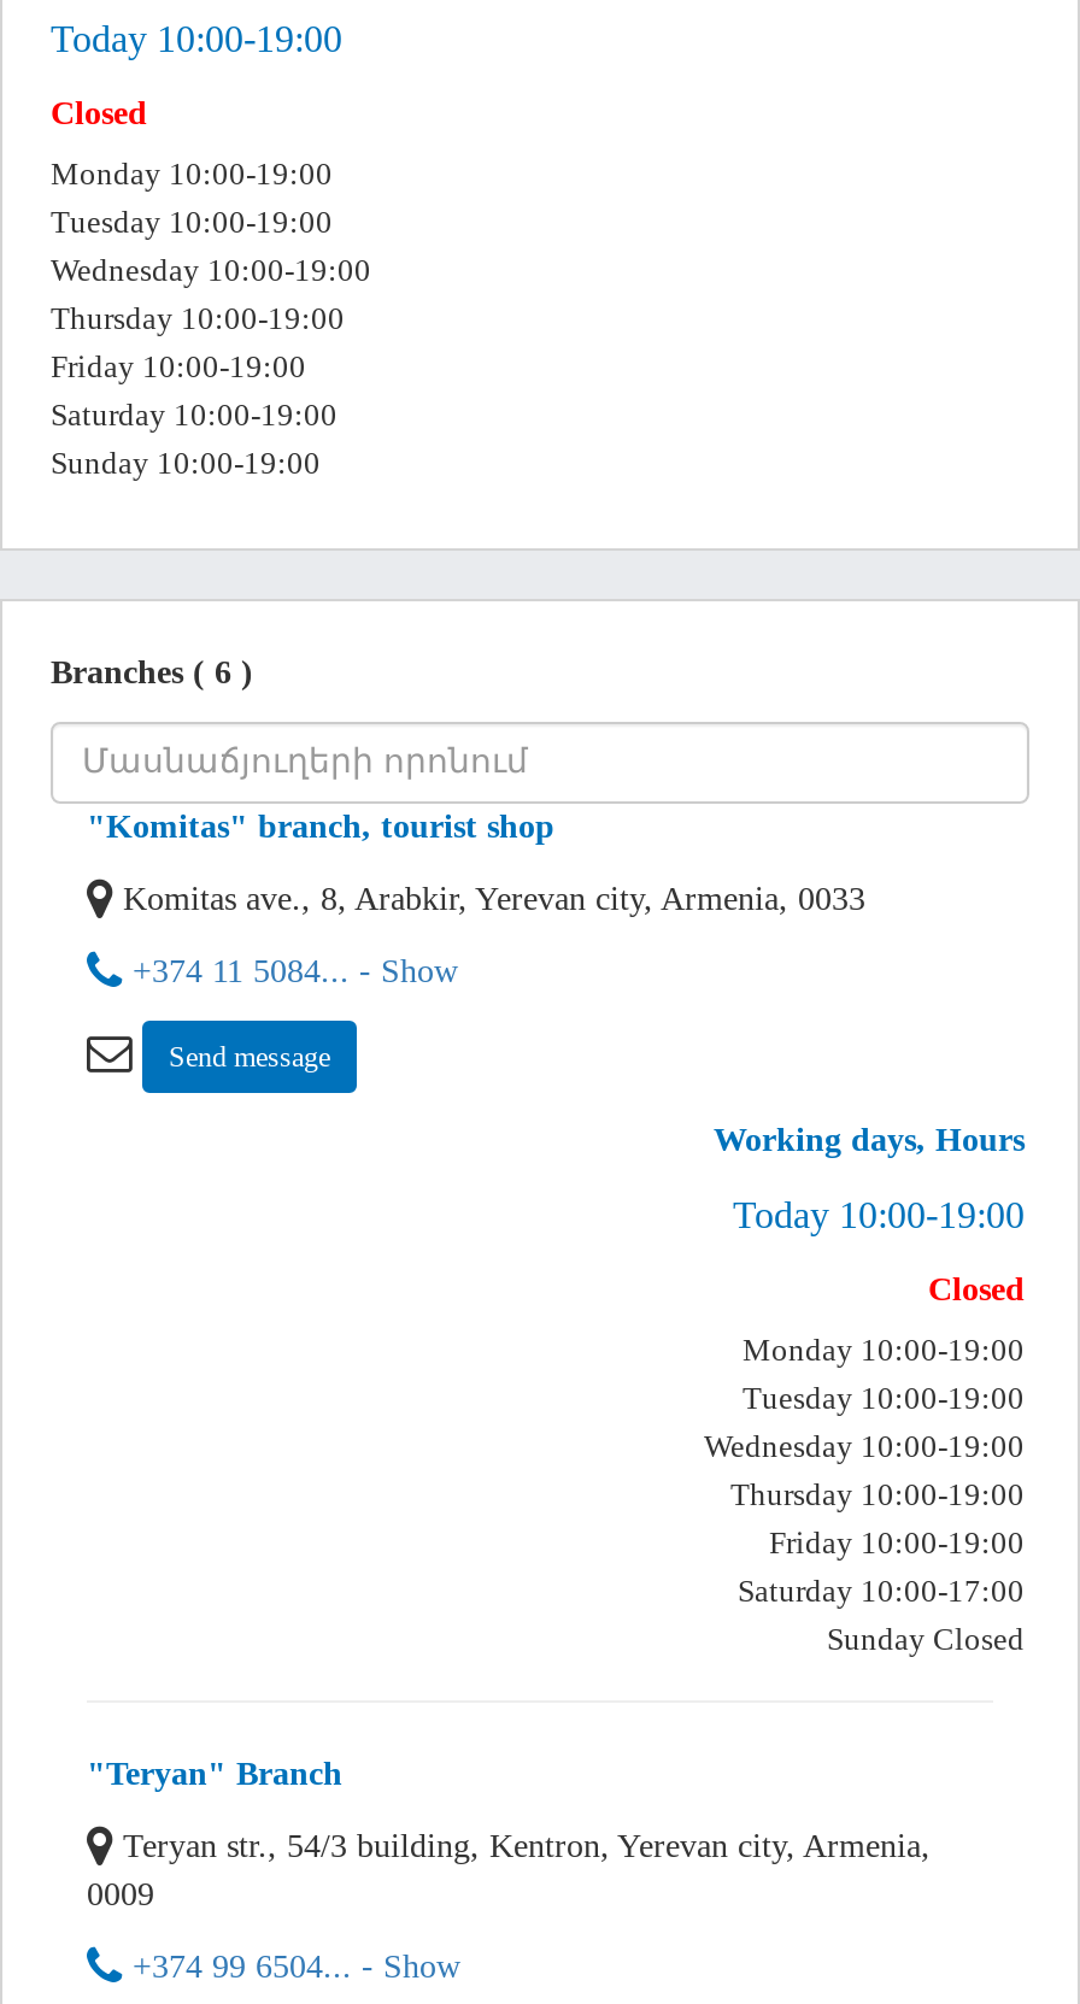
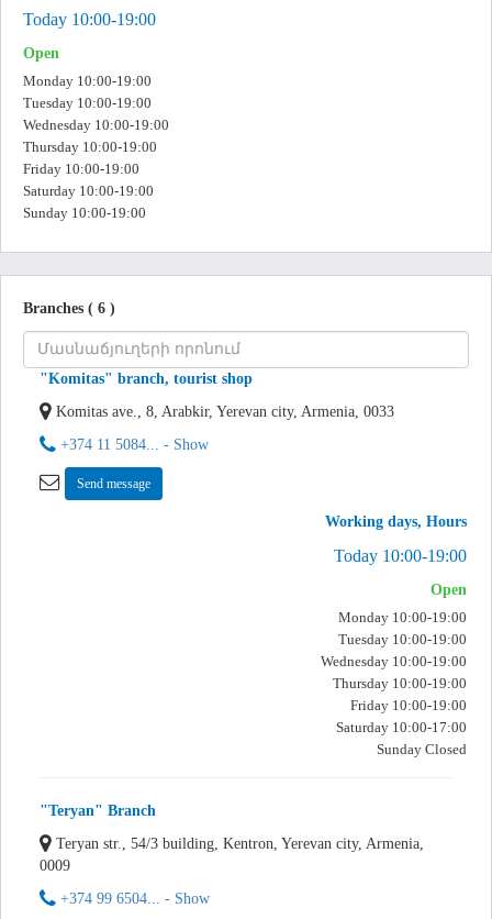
[51,95,147,131] Closed -> [23,45,59,62] Open
[928,1271,1025,1307] Closed -> [431,582,467,598] Open

